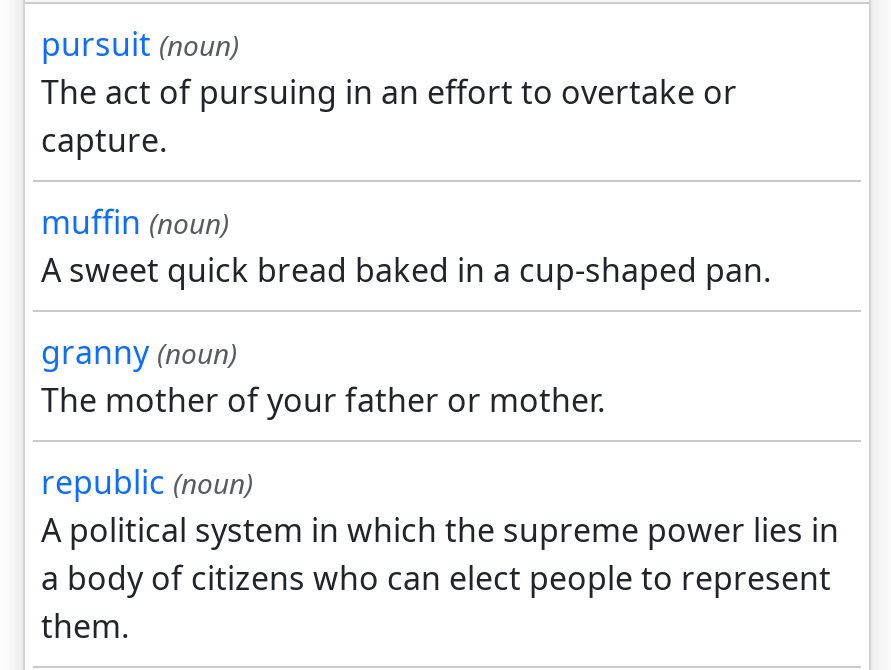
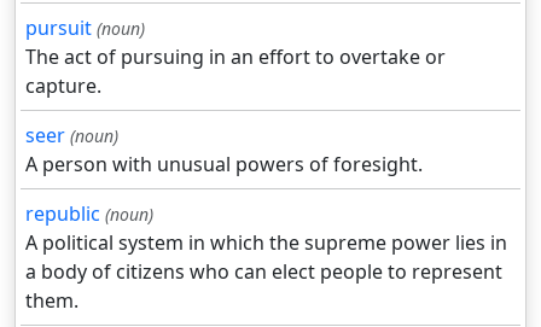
[41,201,771,423] muffin (noun) | A sweet quick bread baked in a cup-shaped pan. | granny (noun) | The mother of your father or mother. -> [25,122,423,178] seer (noun) | A person with unusual powers of foresight.

